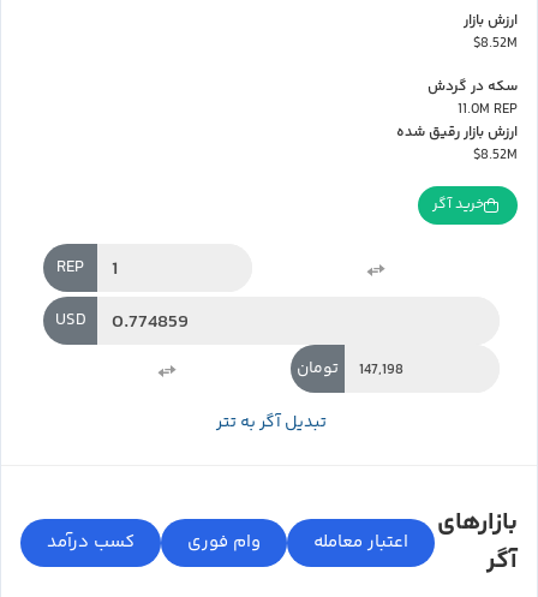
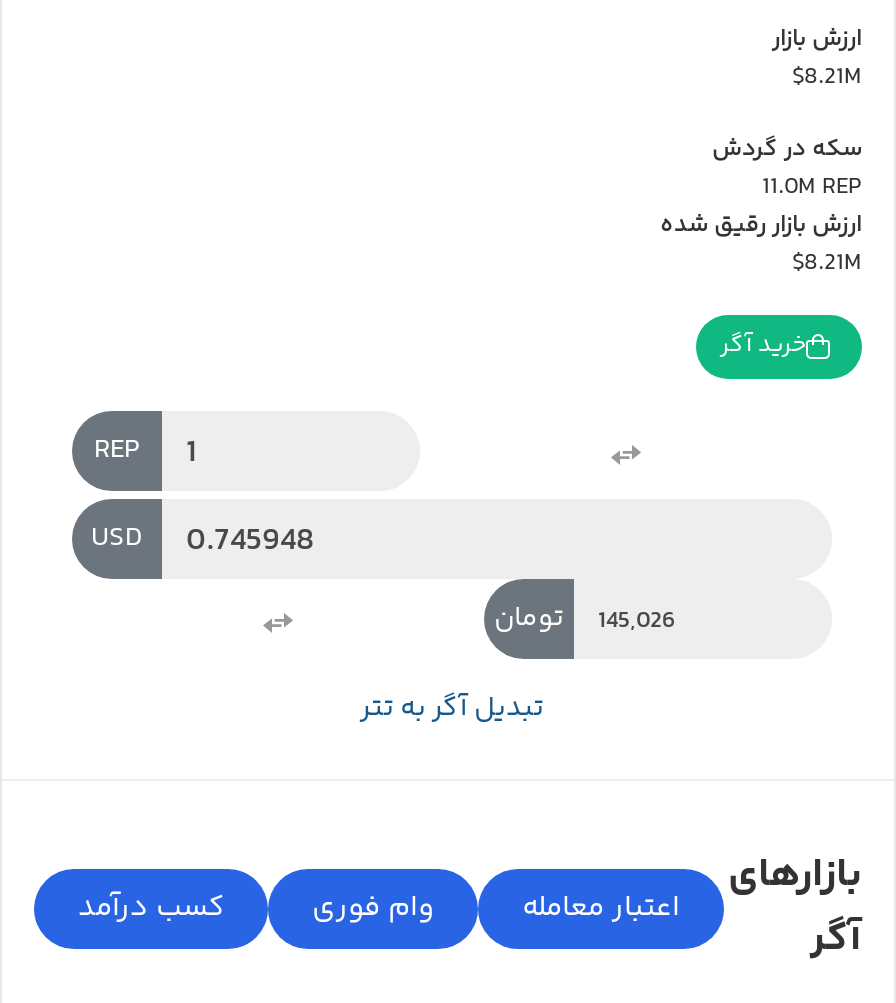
[473,33,518,56] $8.52M -> [792,60,862,98] $8.21M
[473,144,518,167] $8.52M -> [792,245,862,283] $8.21M

